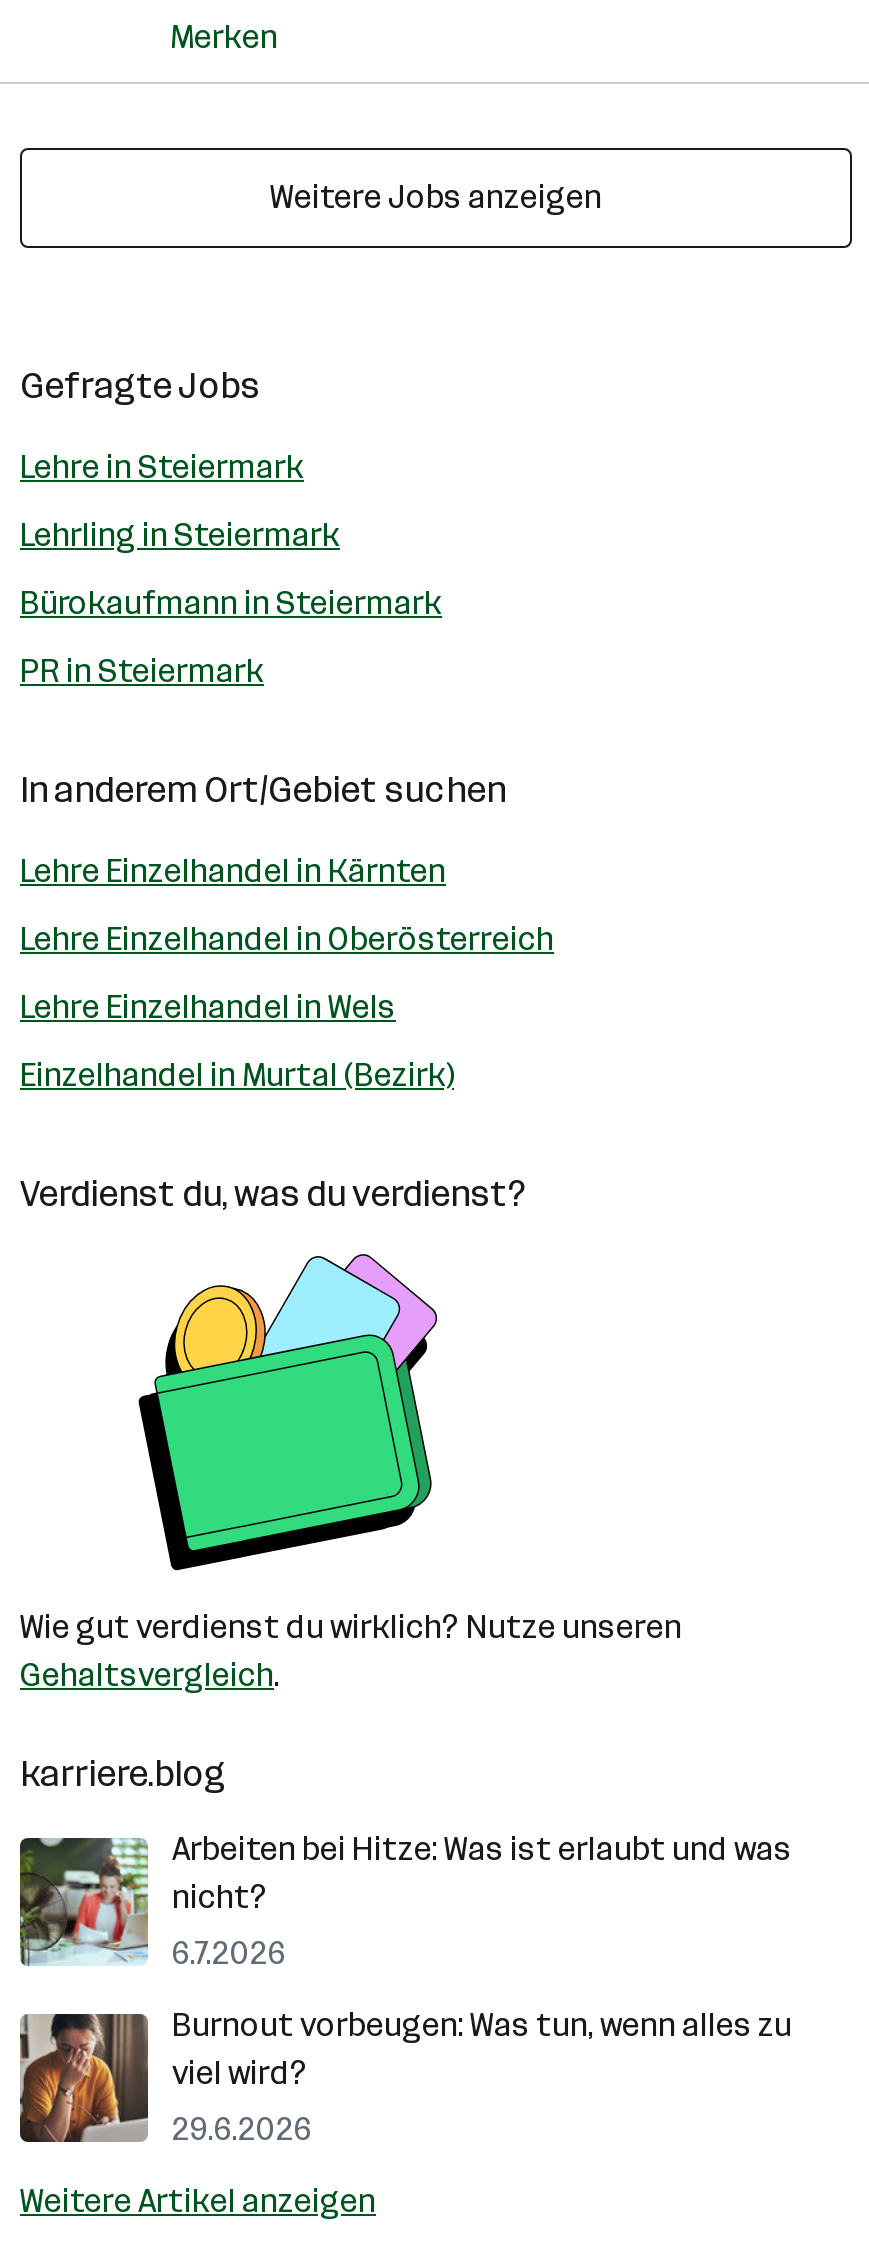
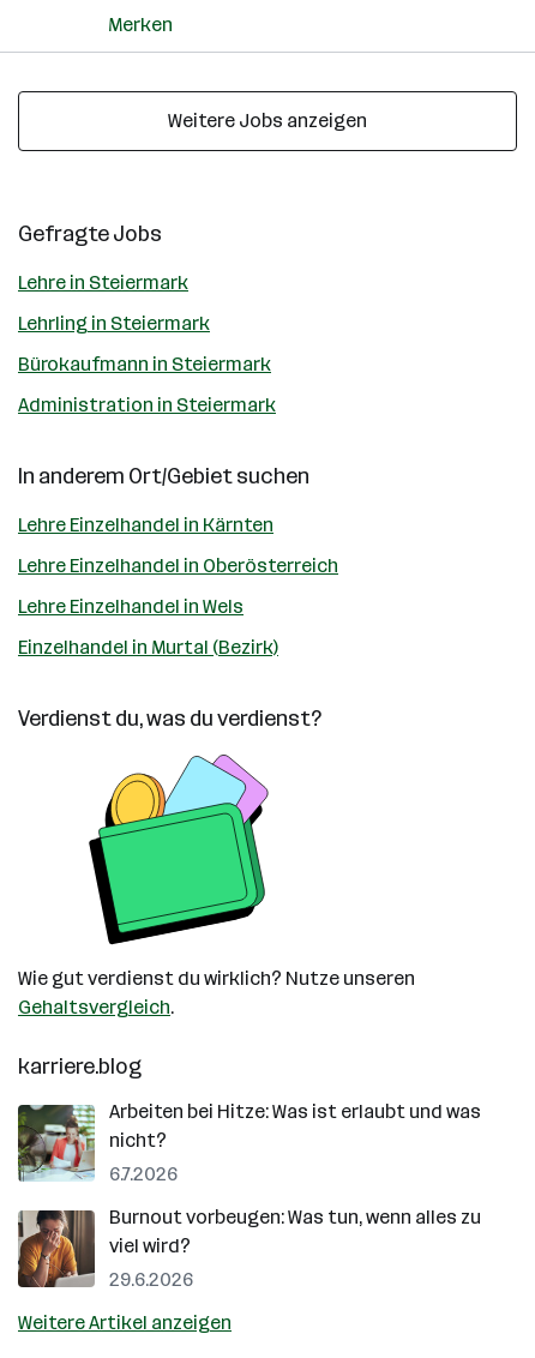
[20,652,264,690] PR in Steiermark -> [18,393,276,416] Administration in Steiermark

